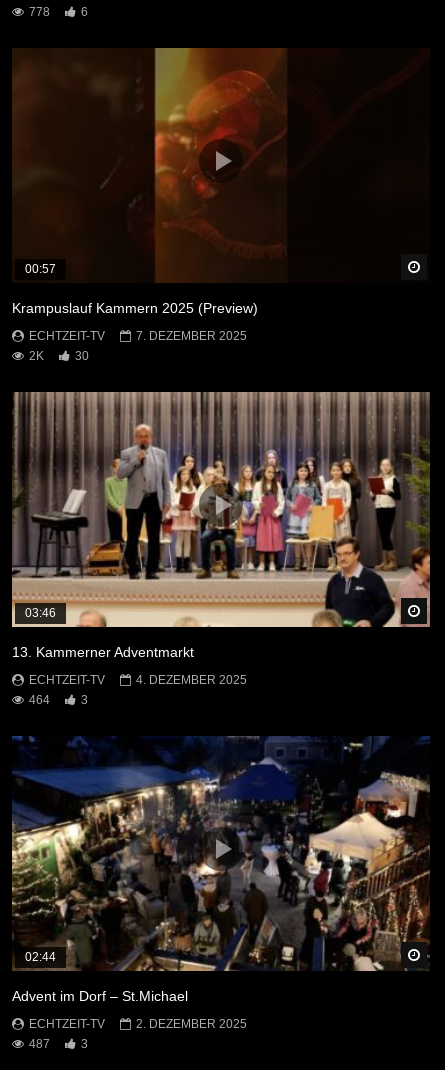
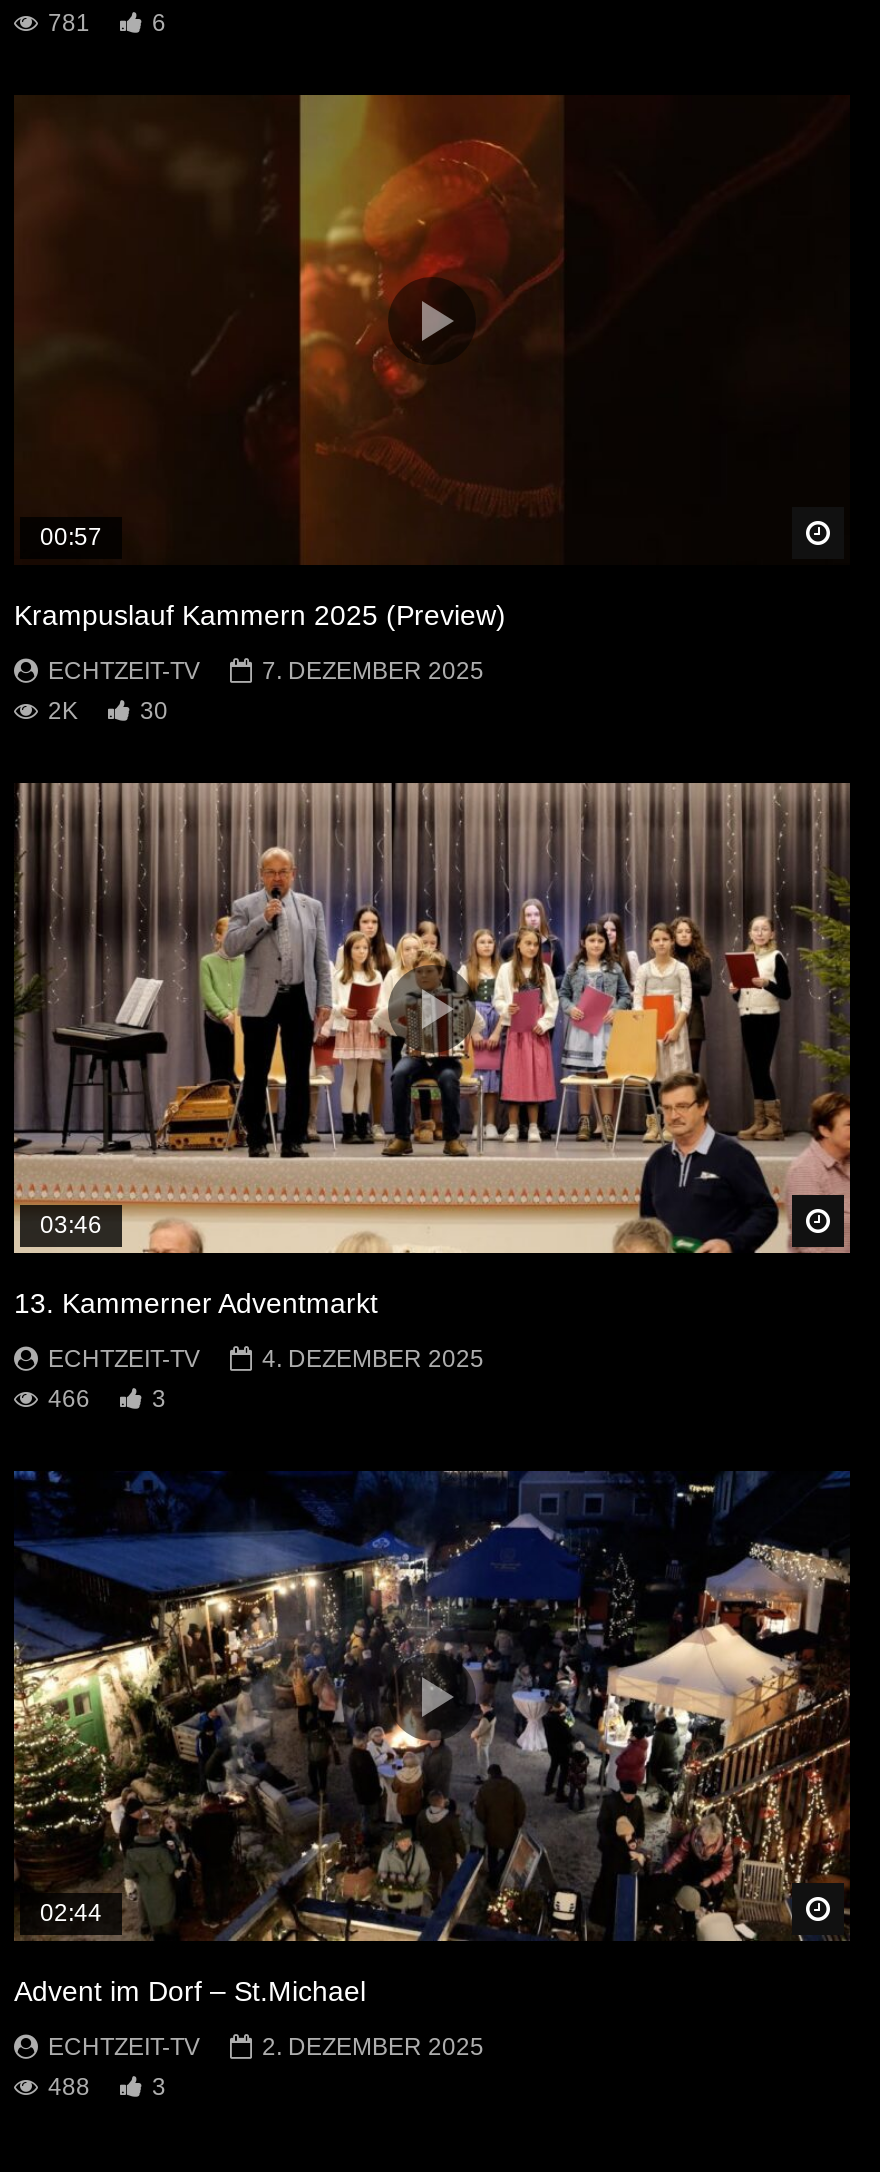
[29,5,50,19] 778 -> [48,9,90,37] 781
[29,693,50,707] 464 -> [48,1385,90,1413] 466
[29,1037,50,1051] 487 -> [48,2074,90,2102] 488

